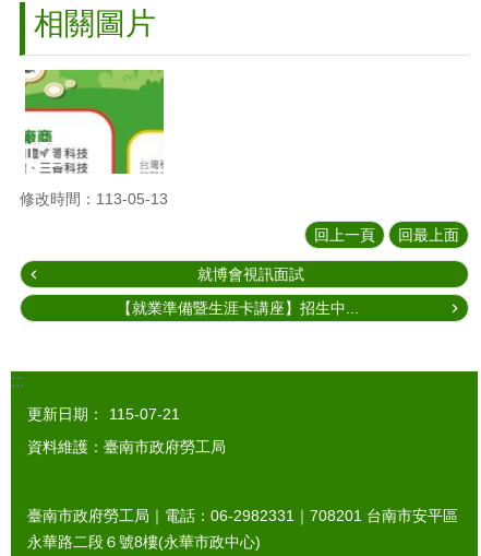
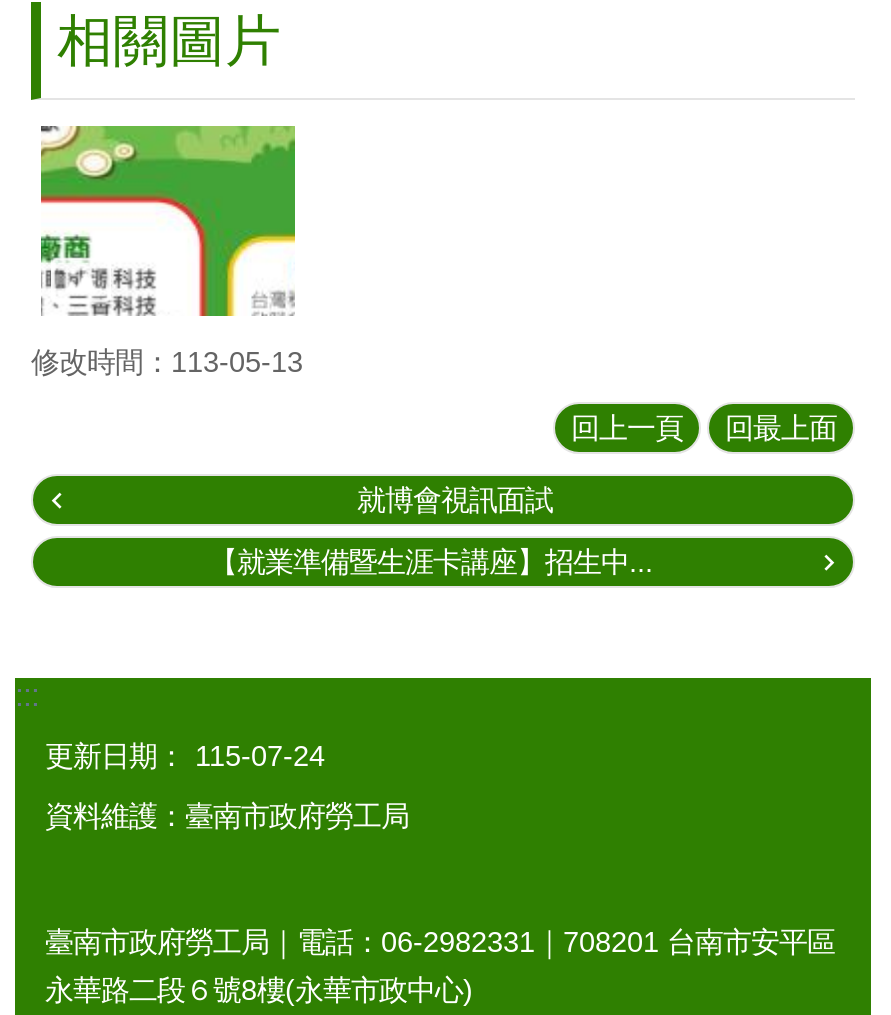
[27,405,180,423] 更新日期： 115-07-21 -> [45,740,325,772] 更新日期： 115-07-24

